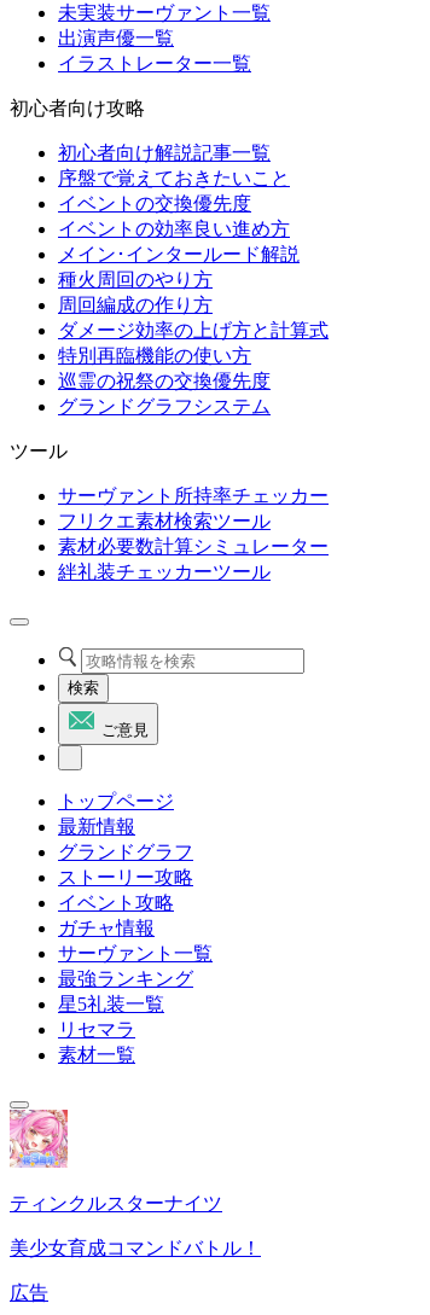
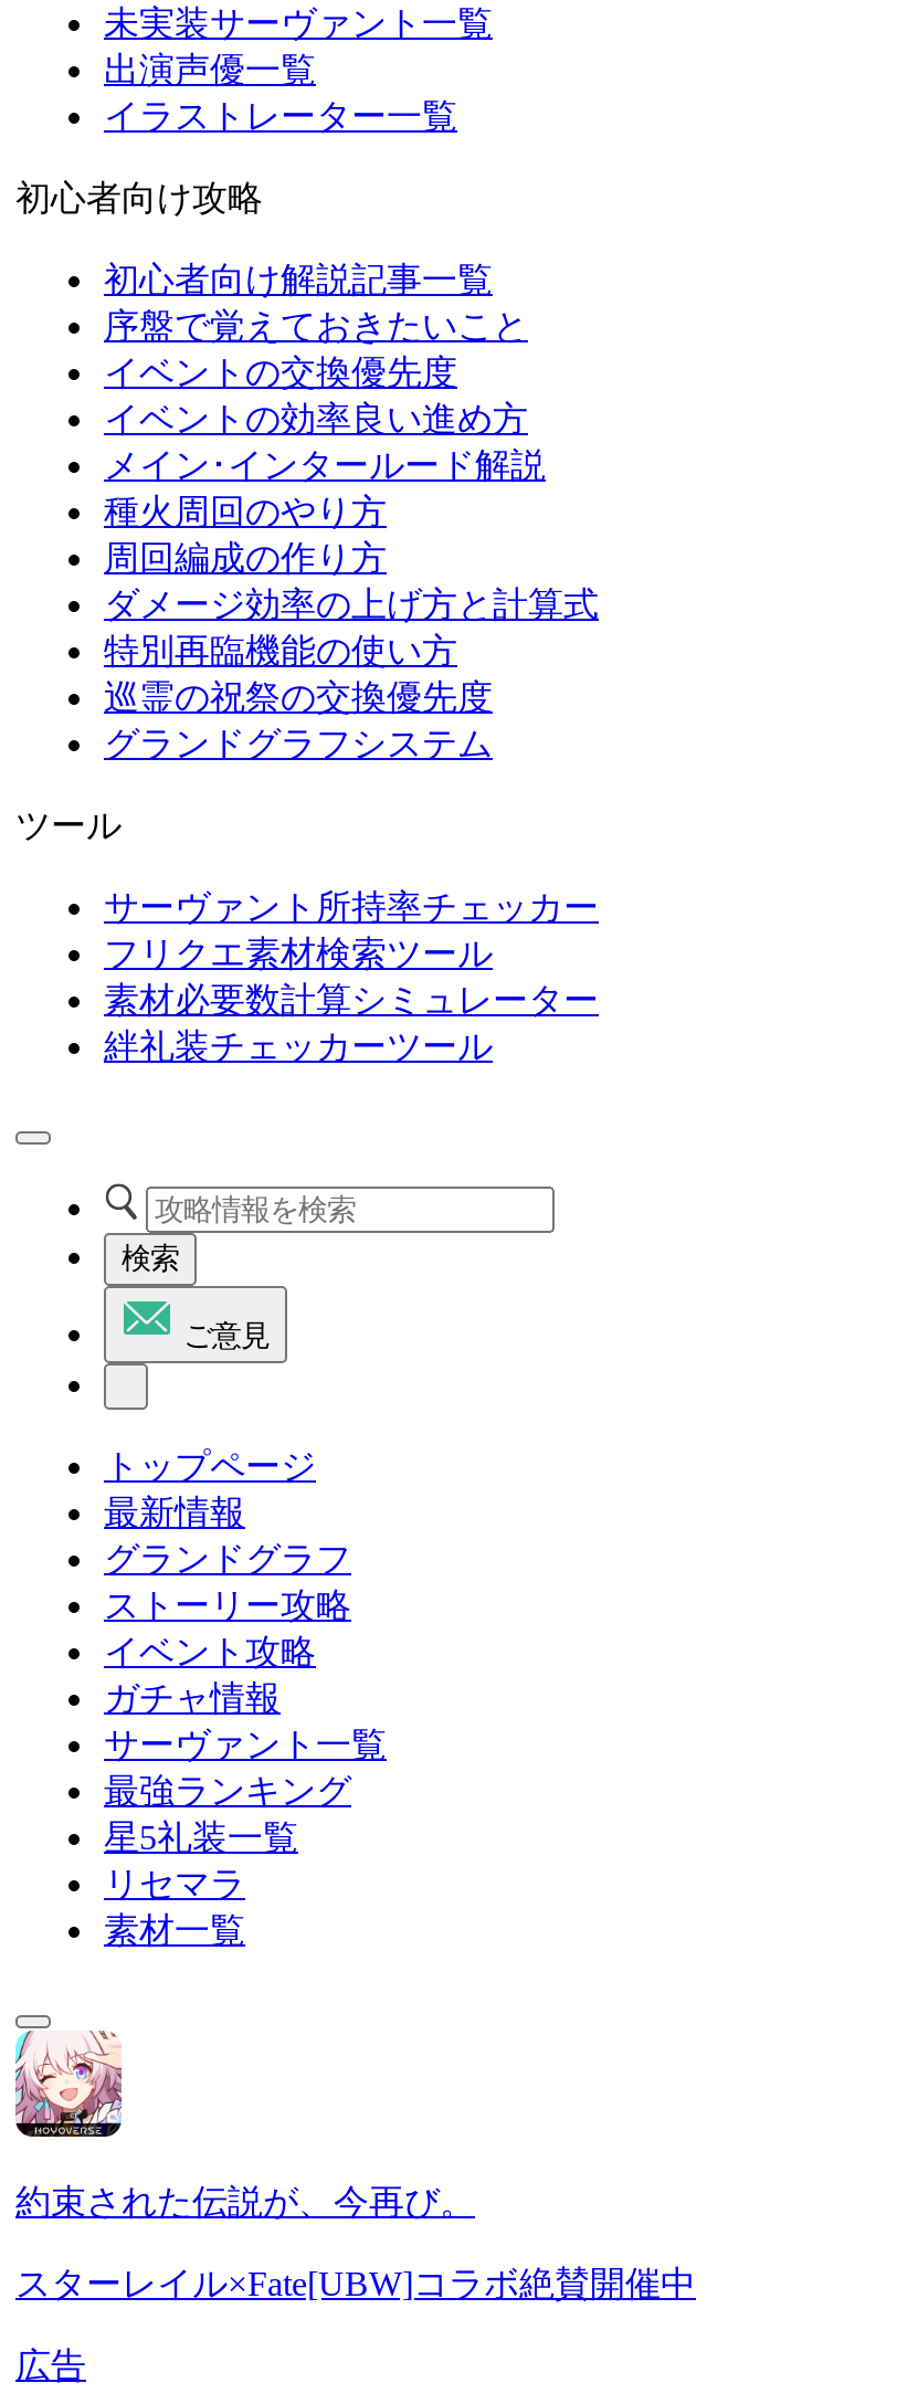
[8,1109,222,1214] [image] | ティンクルスターナイツ -> [13,2028,475,2221] [image] | 約束された伝説が、今再び。
[10,1238,261,1258] 美少女育成コマンドバトル！ -> [15,2265,696,2302] スターレイル×Fate[UBW]コラボ絶賛開催中

